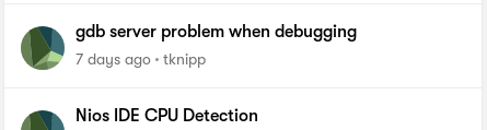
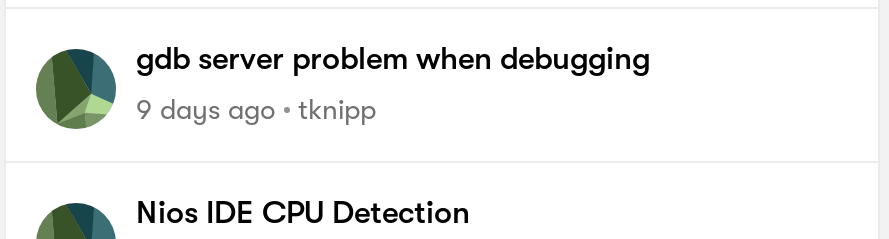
[76,50,206,68] 7 days ago tknipp -> [136,93,376,125] 9 days ago tknipp

